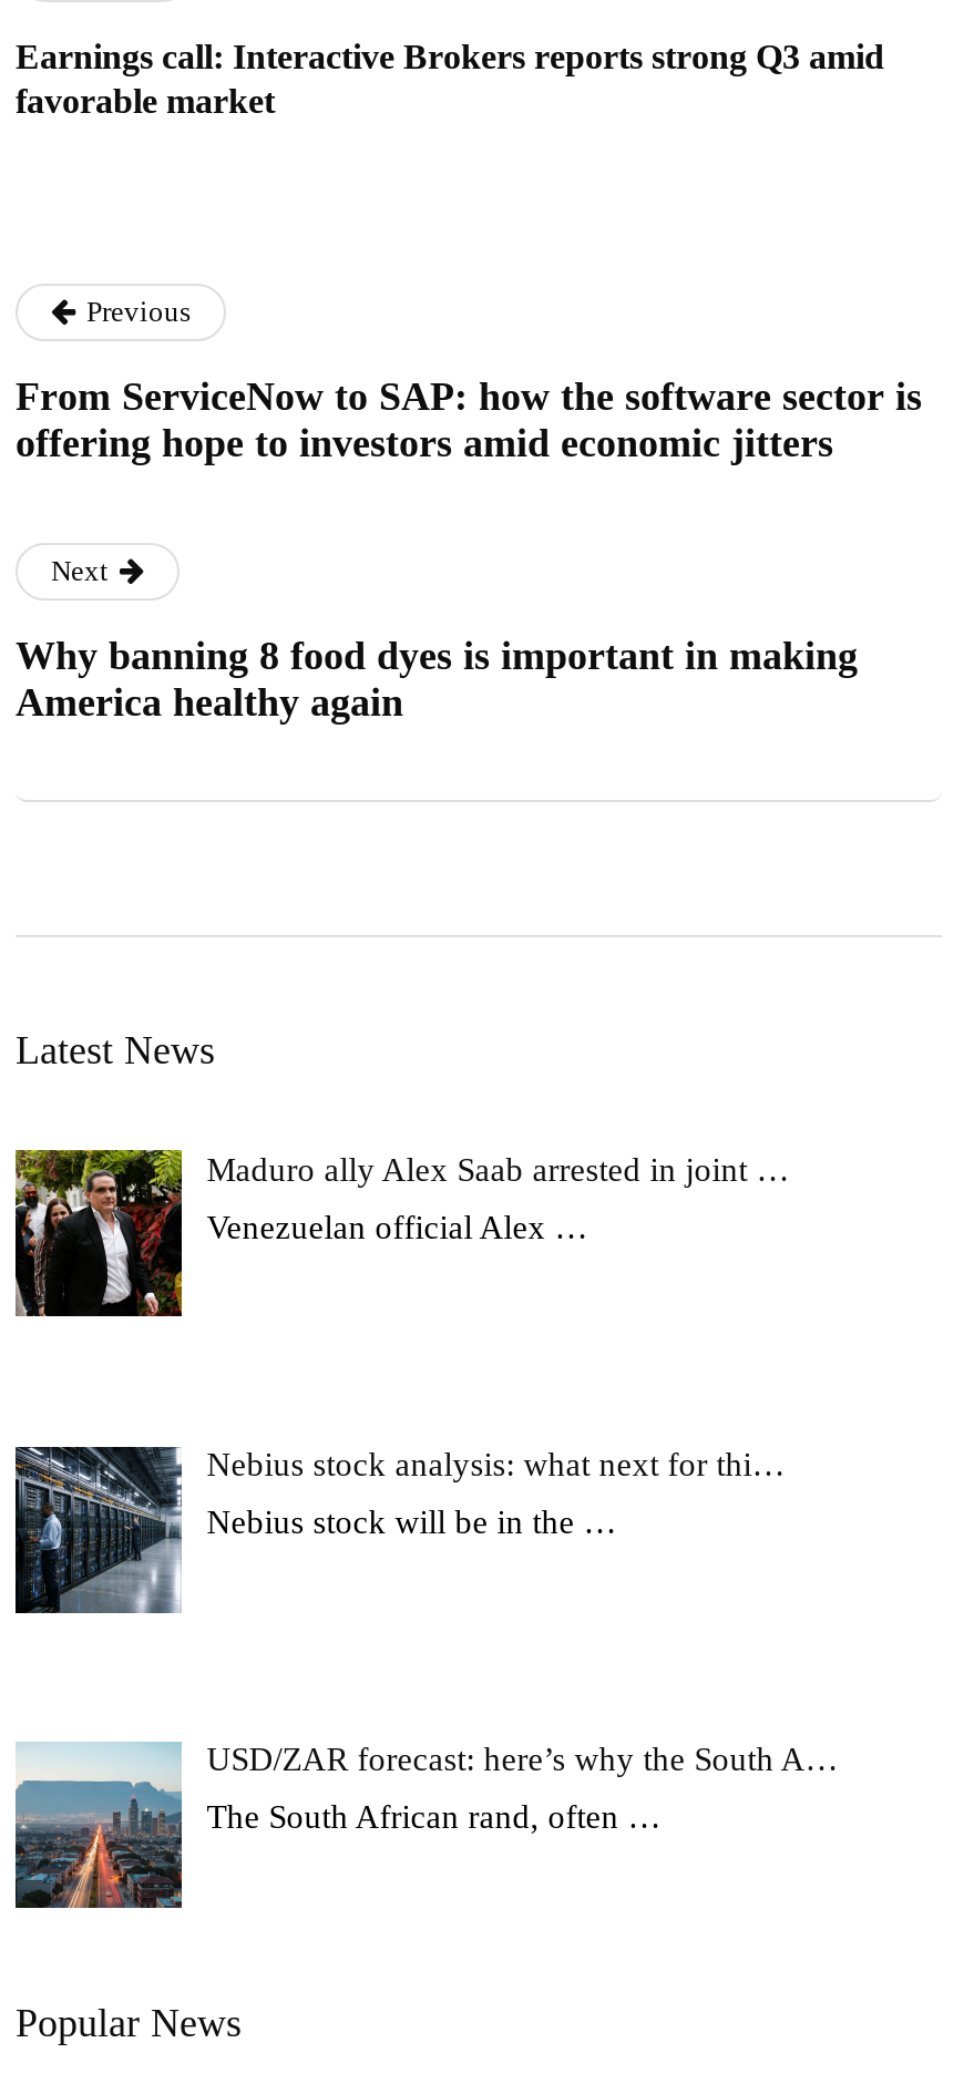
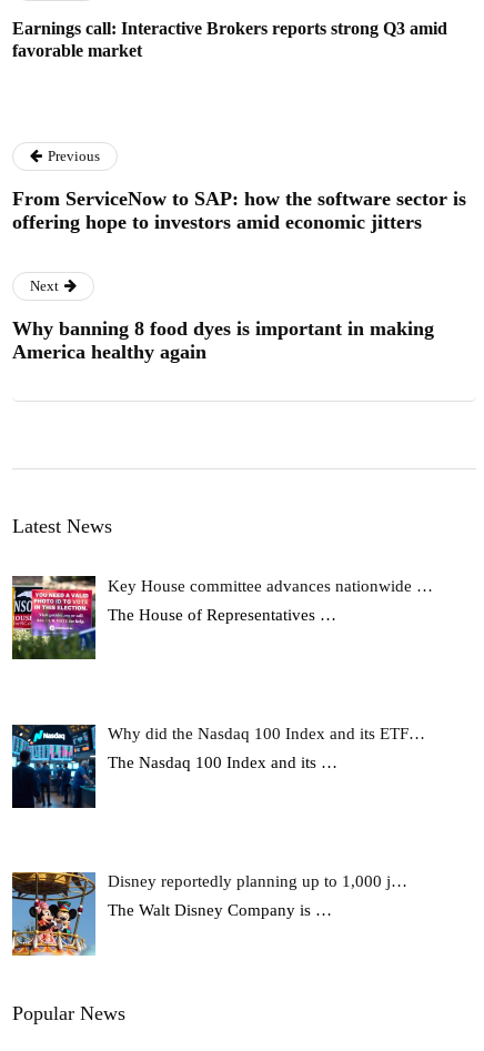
[13,1148,789,1316] [image] | Maduro ally Alex Saab arrested in joint … -> [11,575,433,659] [image] | Key House committee advances nationwide …
[207,1209,588,1245] Venezuelan official Alex … -> [108,606,337,623] The House of Representatives …
[13,1447,785,1613] [image] | Nebius stock analysis: what next for thi… -> [11,725,425,809] [image] | Why did the Nasdaq 100 Index and its ETF…
[207,1505,617,1540] Nebius stock will be in the … -> [108,754,338,771] The Nasdaq 100 Index and its …
[13,1742,838,1910] [image] | USD/ZAR forecast: here’s why the South A… -> [11,871,408,957] [image] | Disney reportedly planning up to 1,000 j…
[207,1800,661,1835] The South African rand, often … -> [108,902,332,919] The Walt Disney Company is …

